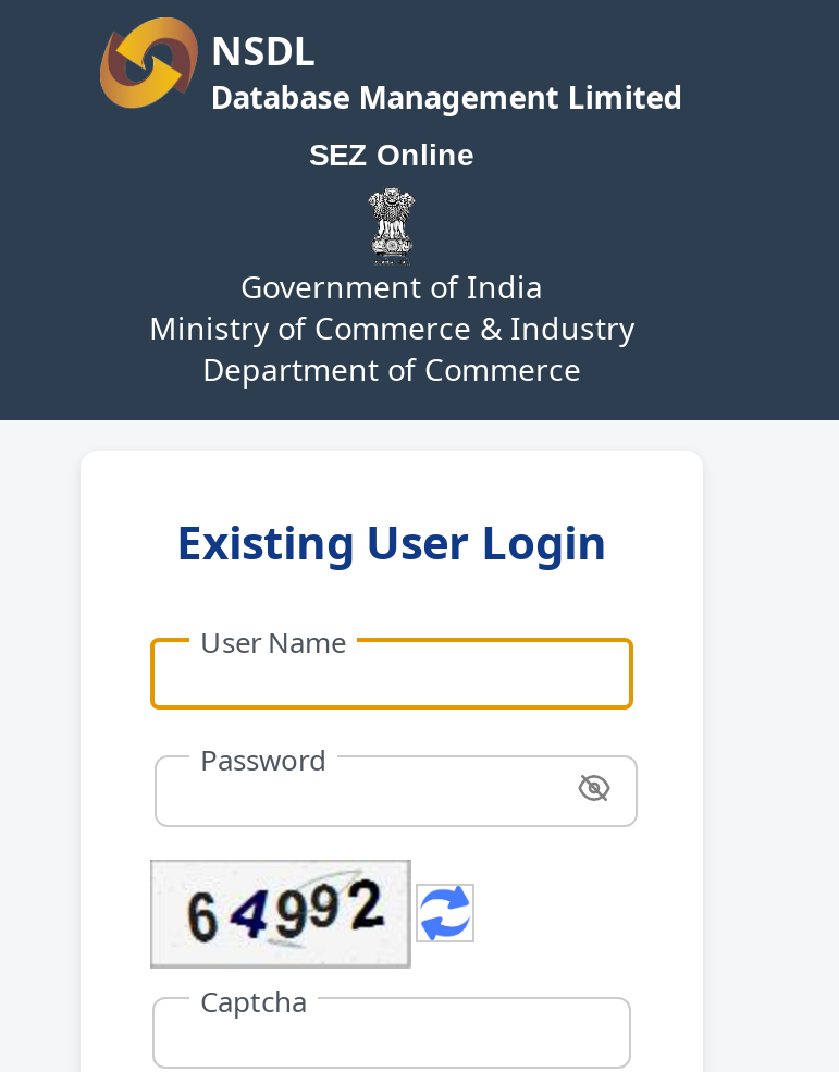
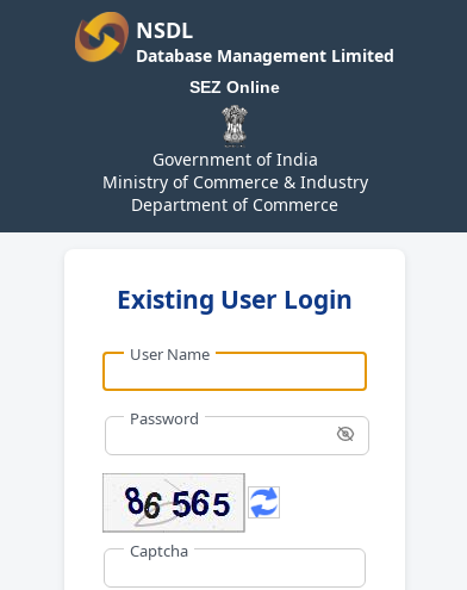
[185,871,385,956] [image] -> [123,480,231,527] [image]

